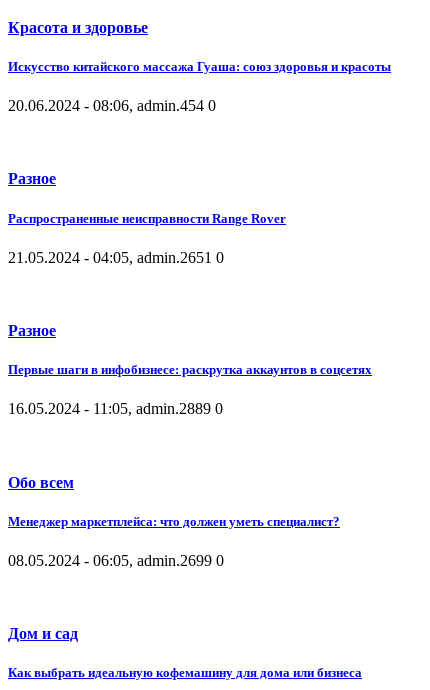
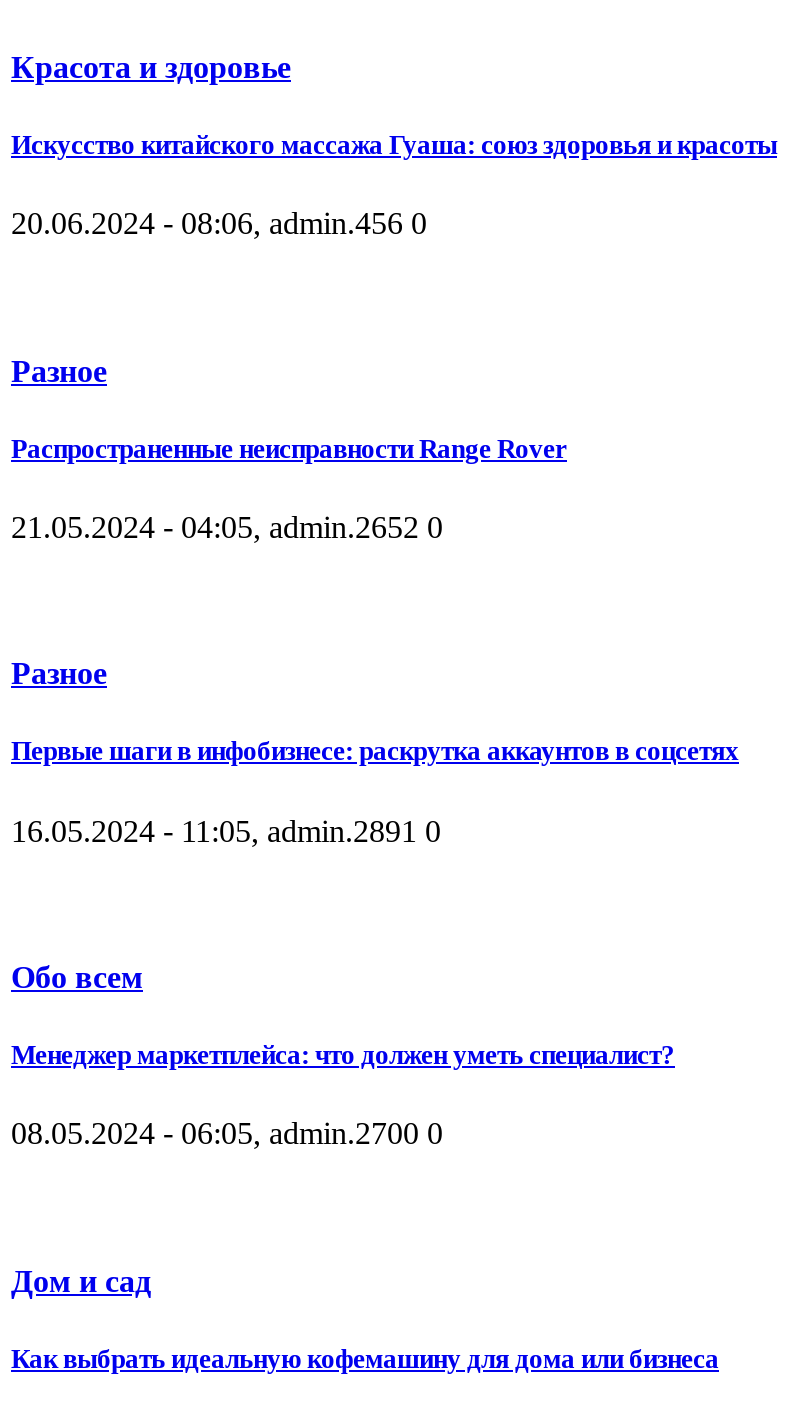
[8,97,216,114] 20.06.2024 - 08:06, admin.454 0 -> [11,206,427,240] 20.06.2024 - 08:06, admin.456 0
[8,249,224,266] 21.05.2024 - 04:05, admin.2651 0 -> [11,510,443,544] 21.05.2024 - 04:05, admin.2652 0
[8,400,223,417] 16.05.2024 - 11:05, admin.2889 0 -> [11,813,441,847] 16.05.2024 - 11:05, admin.2891 0
[8,552,224,569] 08.05.2024 - 06:05, admin.2699 0 -> [11,1116,443,1150] 08.05.2024 - 06:05, admin.2700 0

